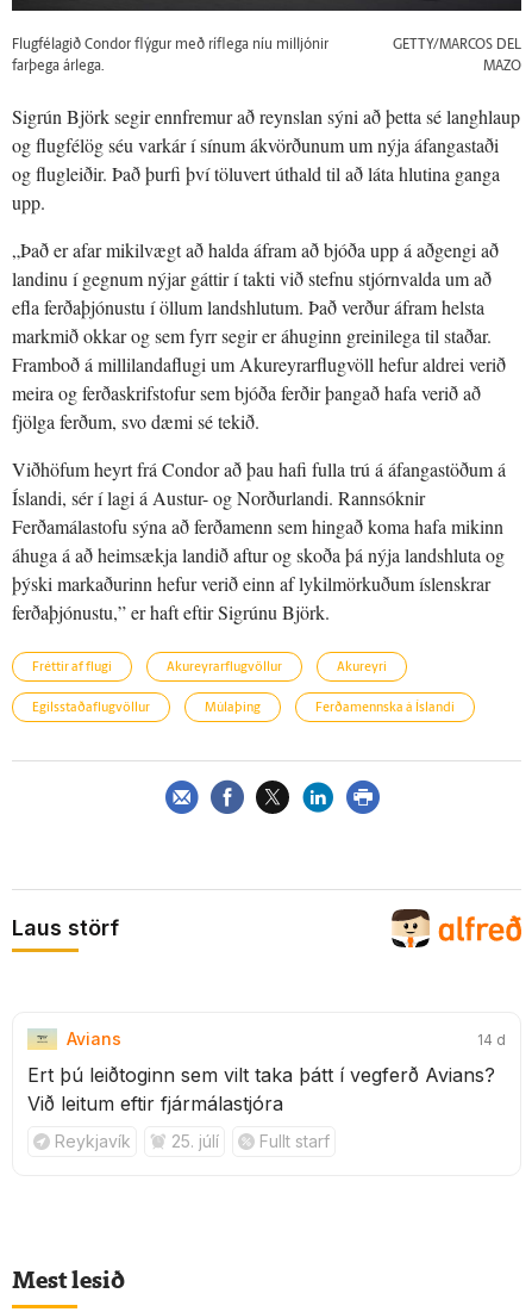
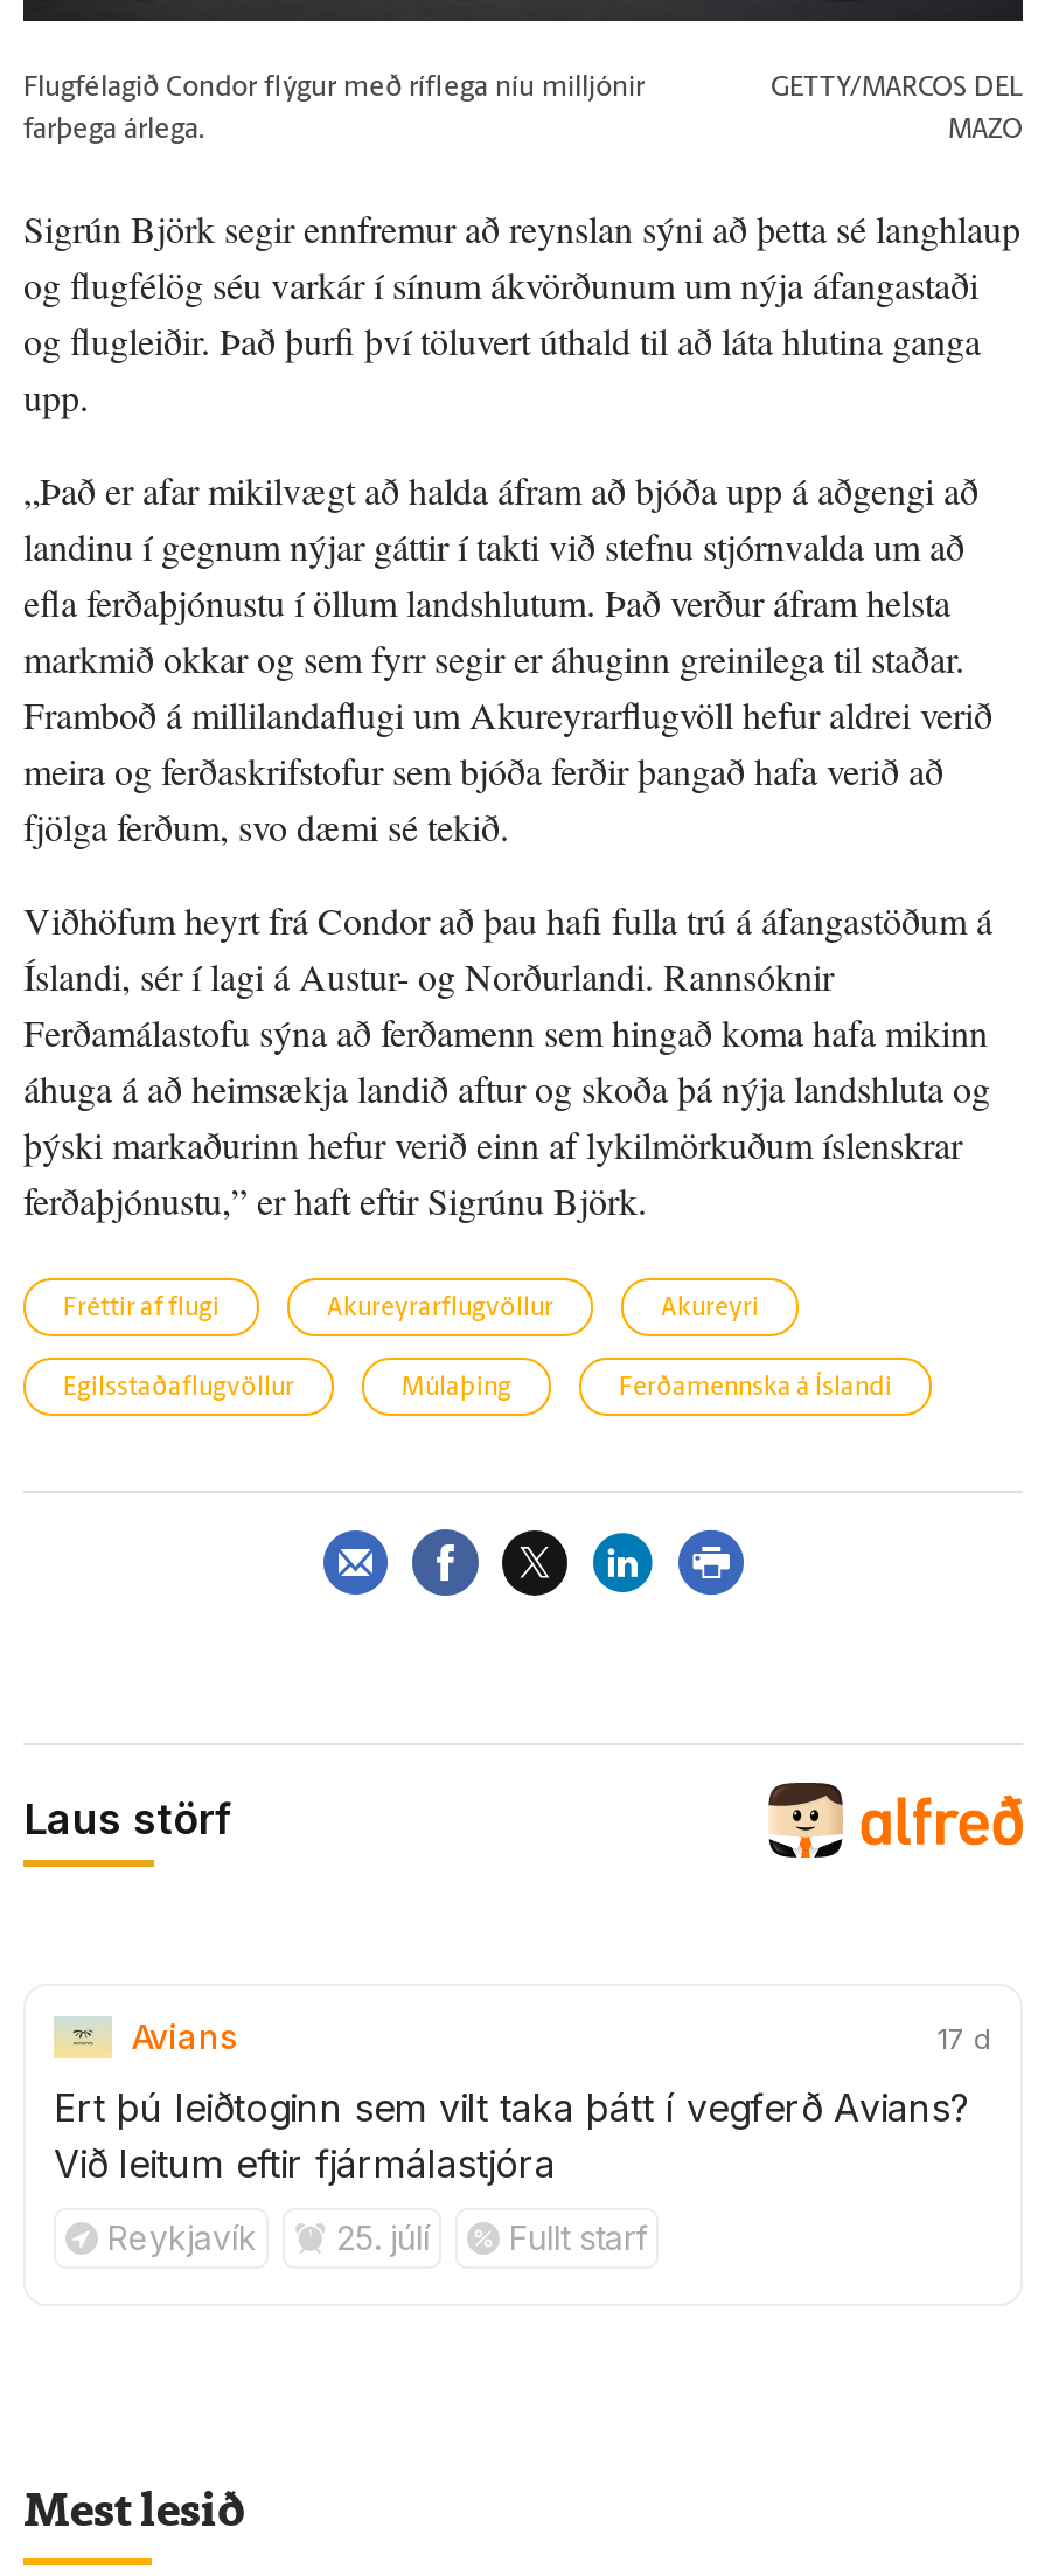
[477,1030,506,1048] 14 d -> [936,2020,992,2055] 17 d

